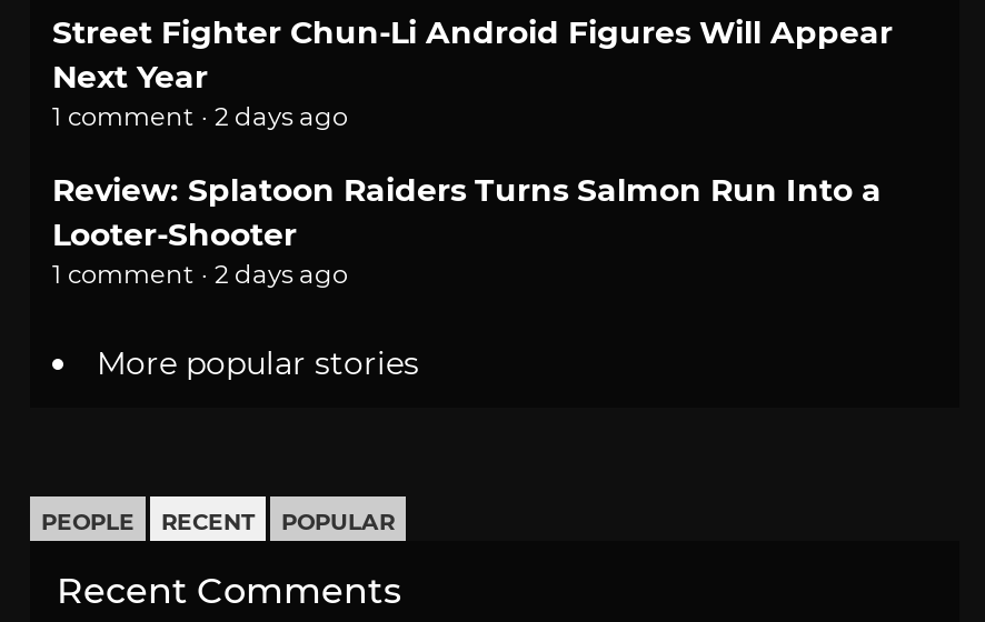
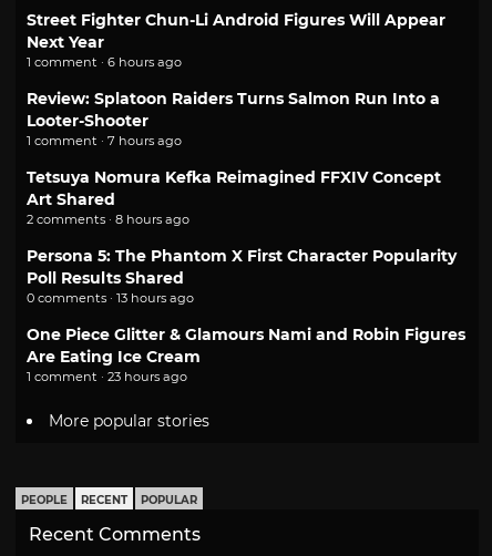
[52,101,348,132] 1 comment · 2 days ago -> [27,54,182,70] 1 comment · 6 hours ago
[52,259,348,290] 1 comment · 2 days ago -> [27,133,465,384] 1 comment · 7 hours ago | Tetsuya Nomura Kefka Reimagined FFXIV Concept | Art Shared | 2 comments · 8 hours ago | Persona 5: The Phantom X First Character Popularity | Poll Results Shared | 0 comments · 13 hours ago | One Piece Glitter & Glamours Nami and Robin Figures | Are Eating Ice Cream | 1 comment · 23 hours ago

